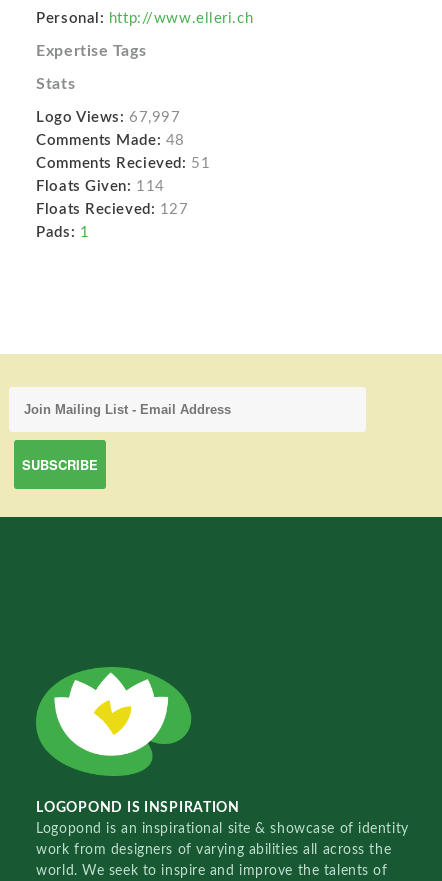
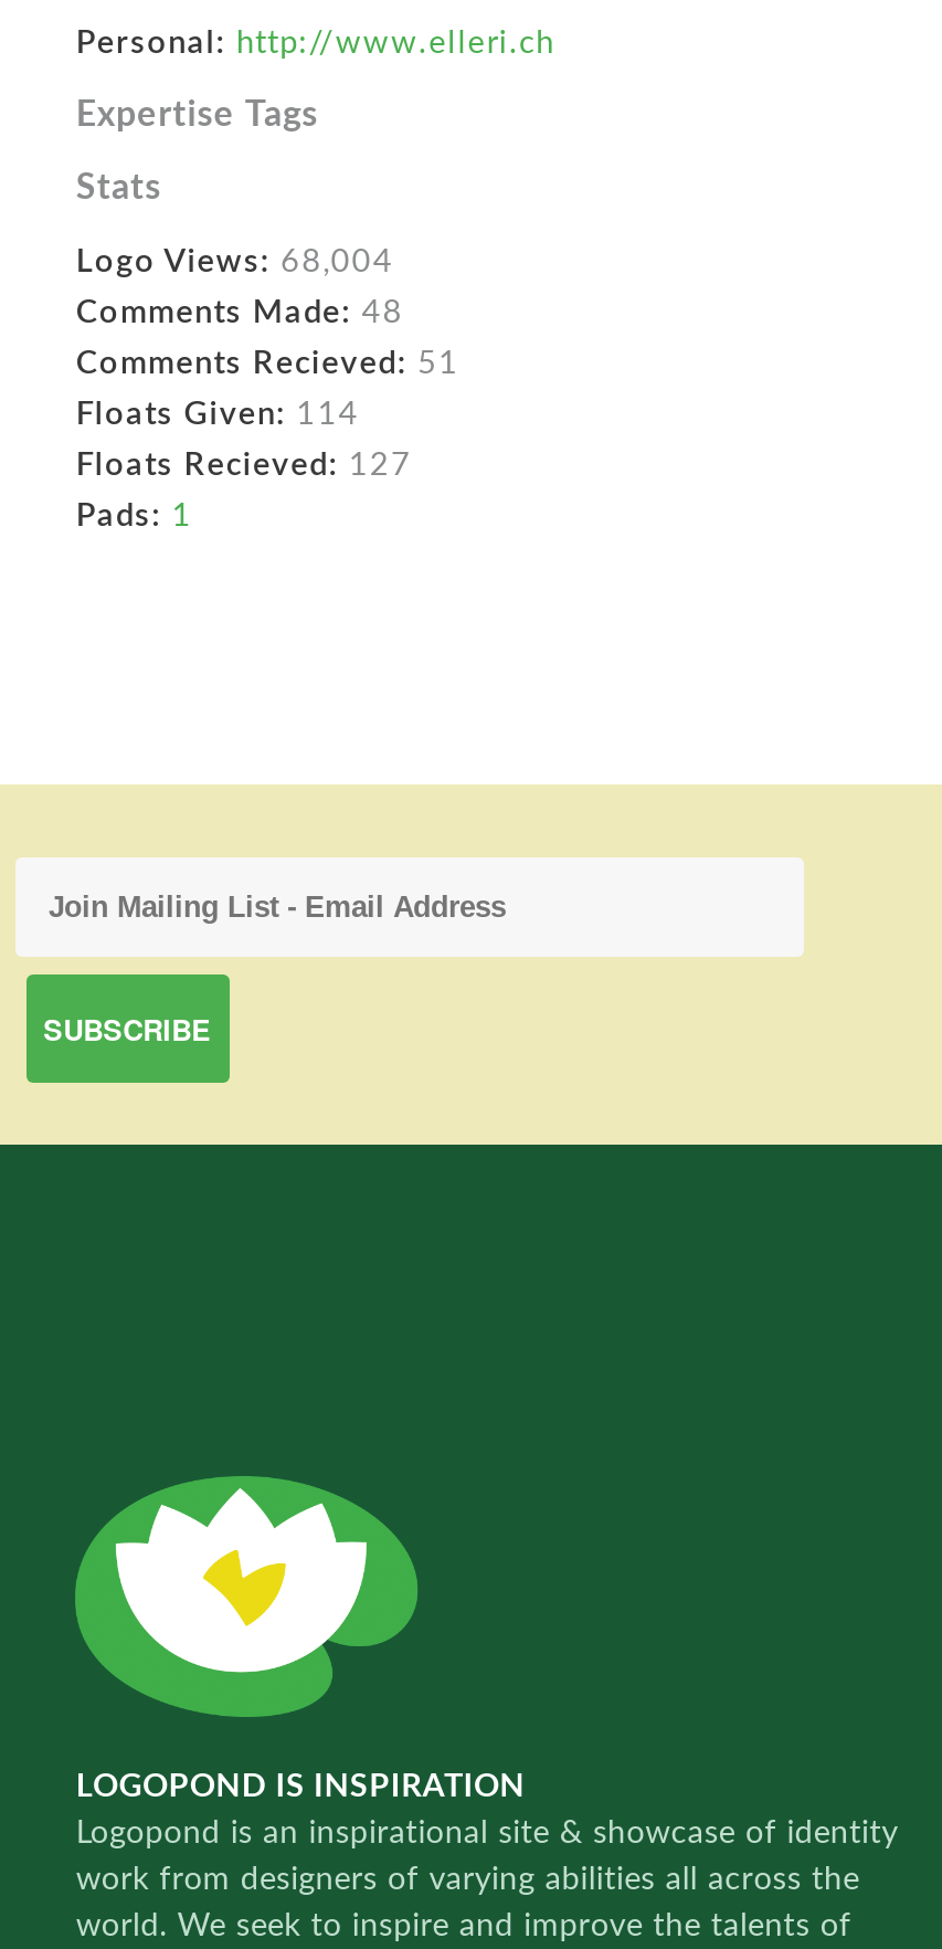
[36,110,180,125] Logo Views: 67,997 -> [76,245,394,278] Logo Views: 68,004

